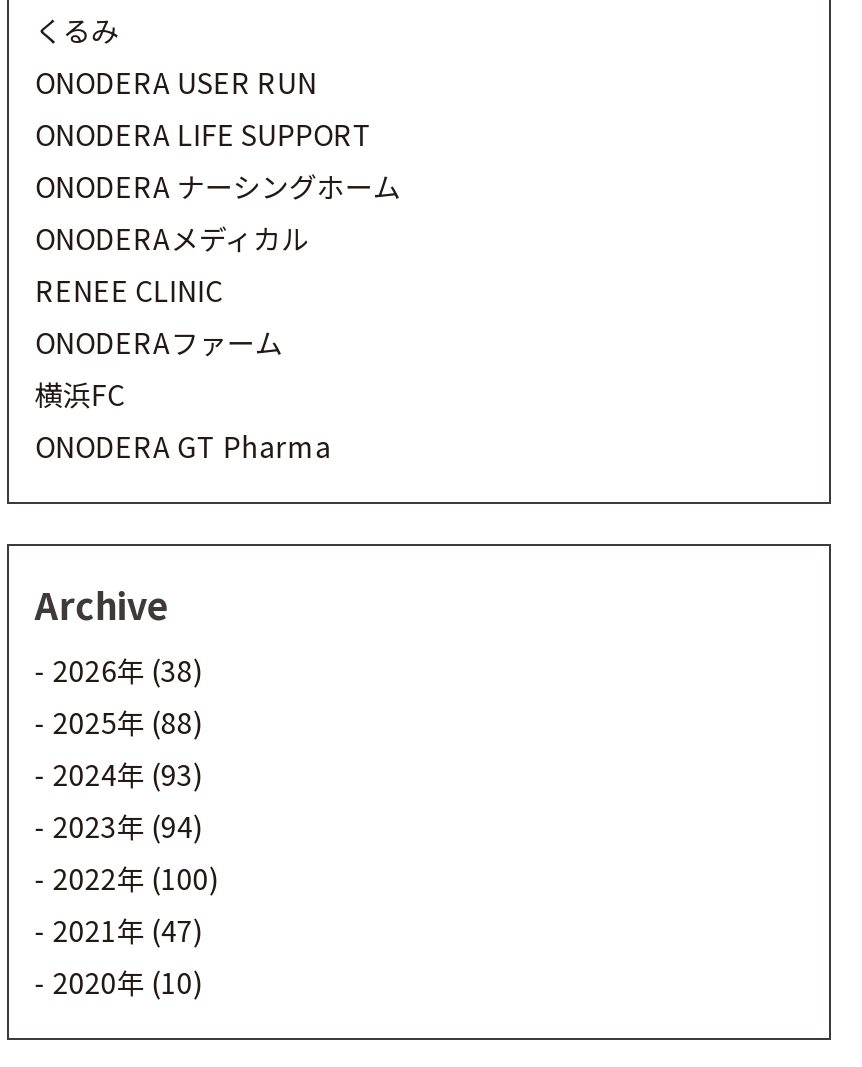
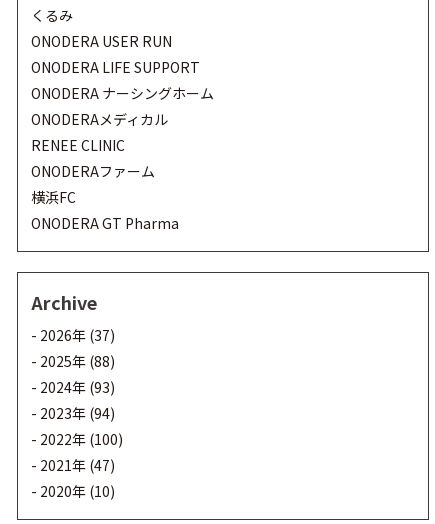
[35,650,203,690] - 2026年 (38) -> [31,325,115,345] - 2026年 (37)

